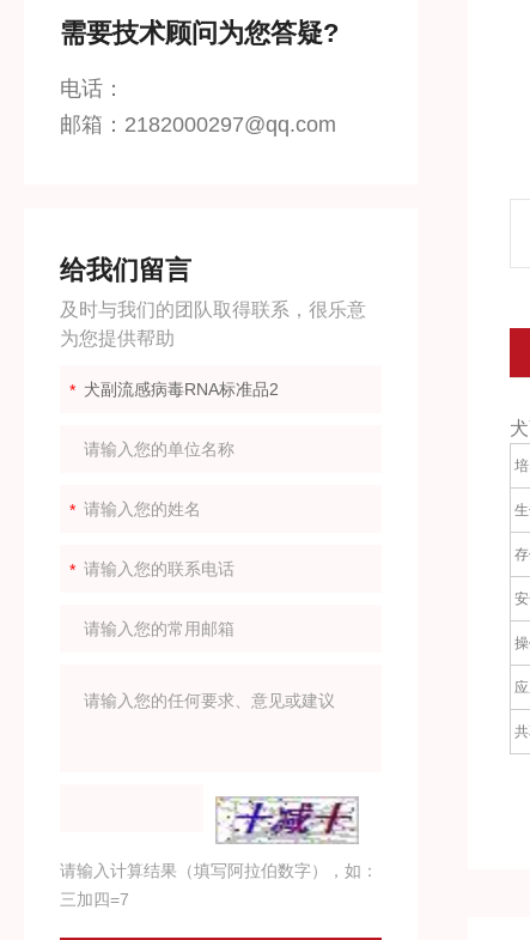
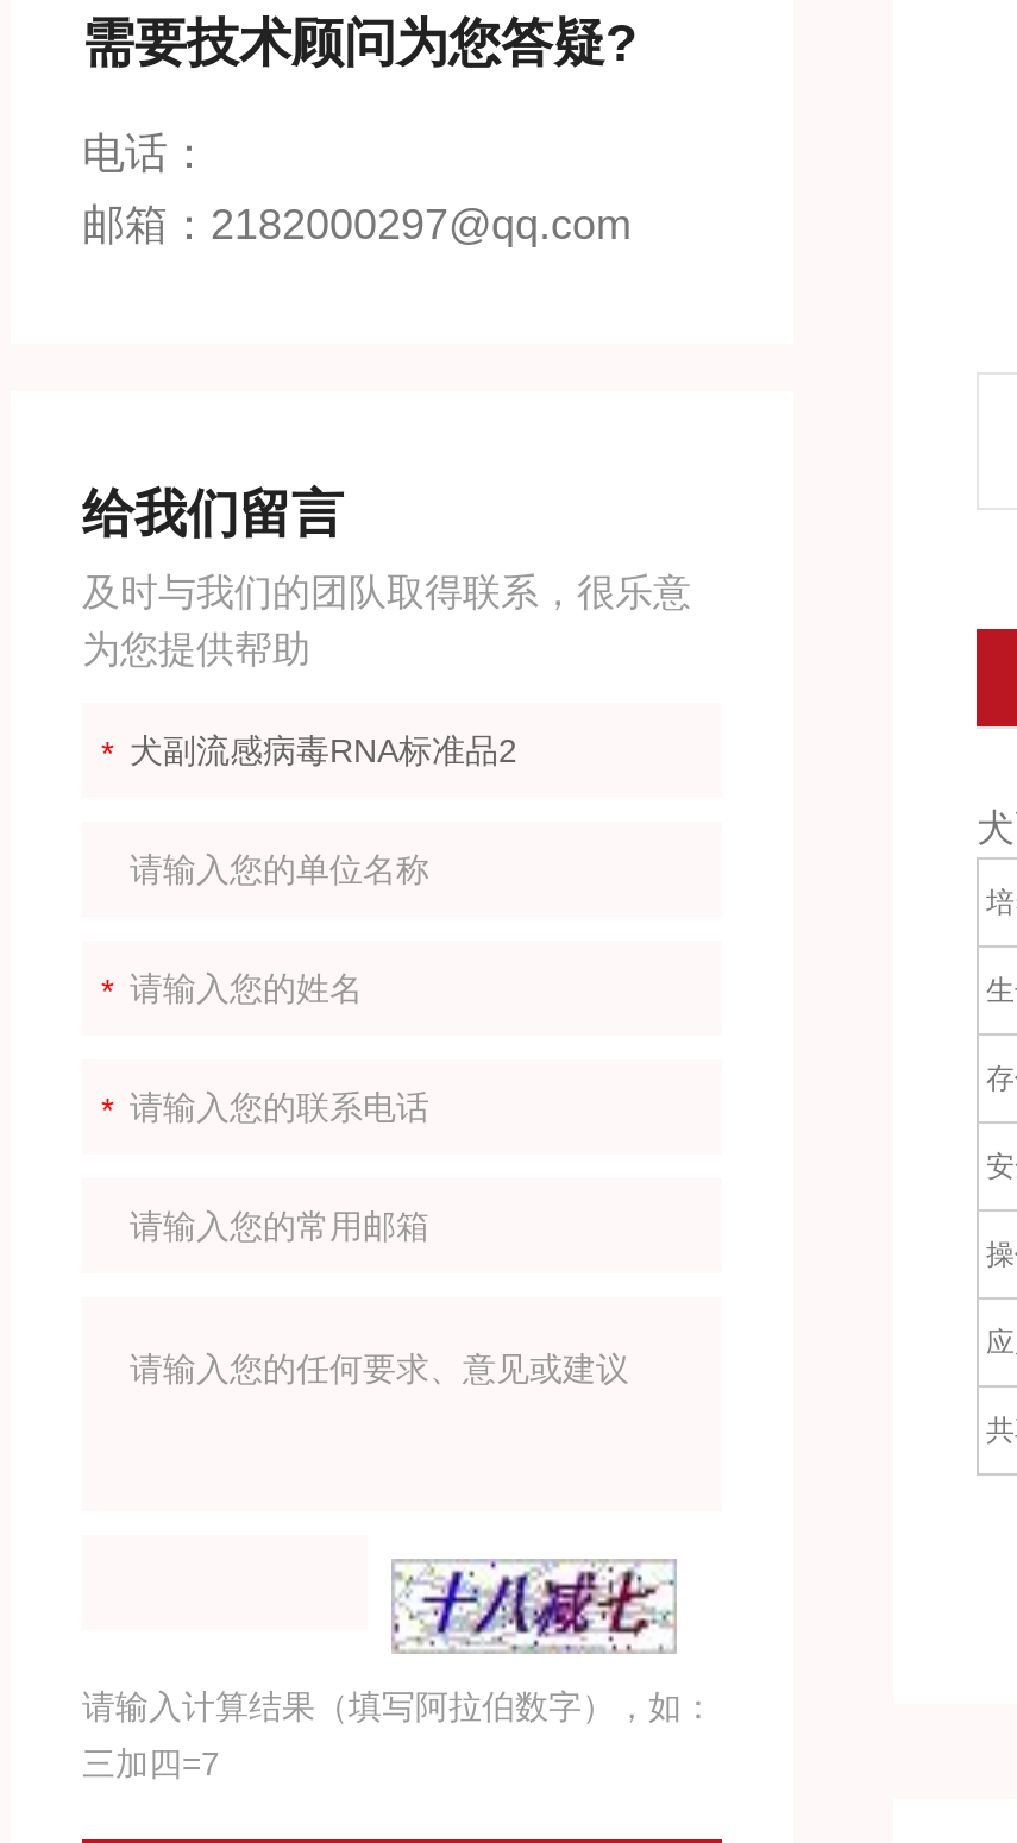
[215,796,358,843] [image] -> [391,1559,674,1654] [image]

